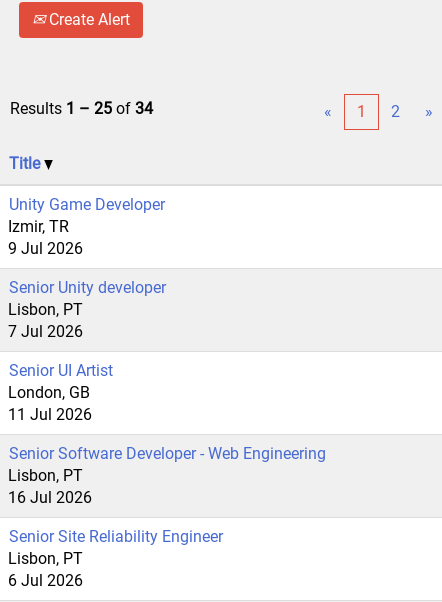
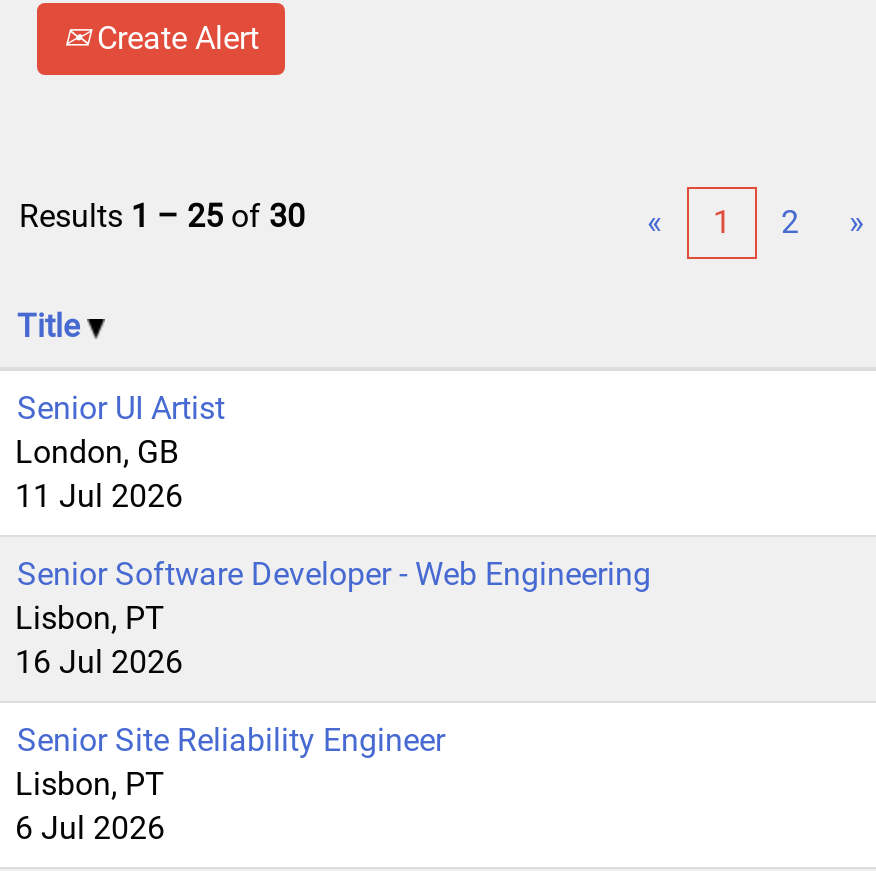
[10,99,153,118] Results 1 – 25 of 34 -> [19,197,305,235] Results 1 – 25 of 30
[8,195,166,341] Unity Game Developer | Izmir, TR | 9 Jul 2026 | Senior Unity developer | Lisbon, PT | 7 Jul 2026 -> none

